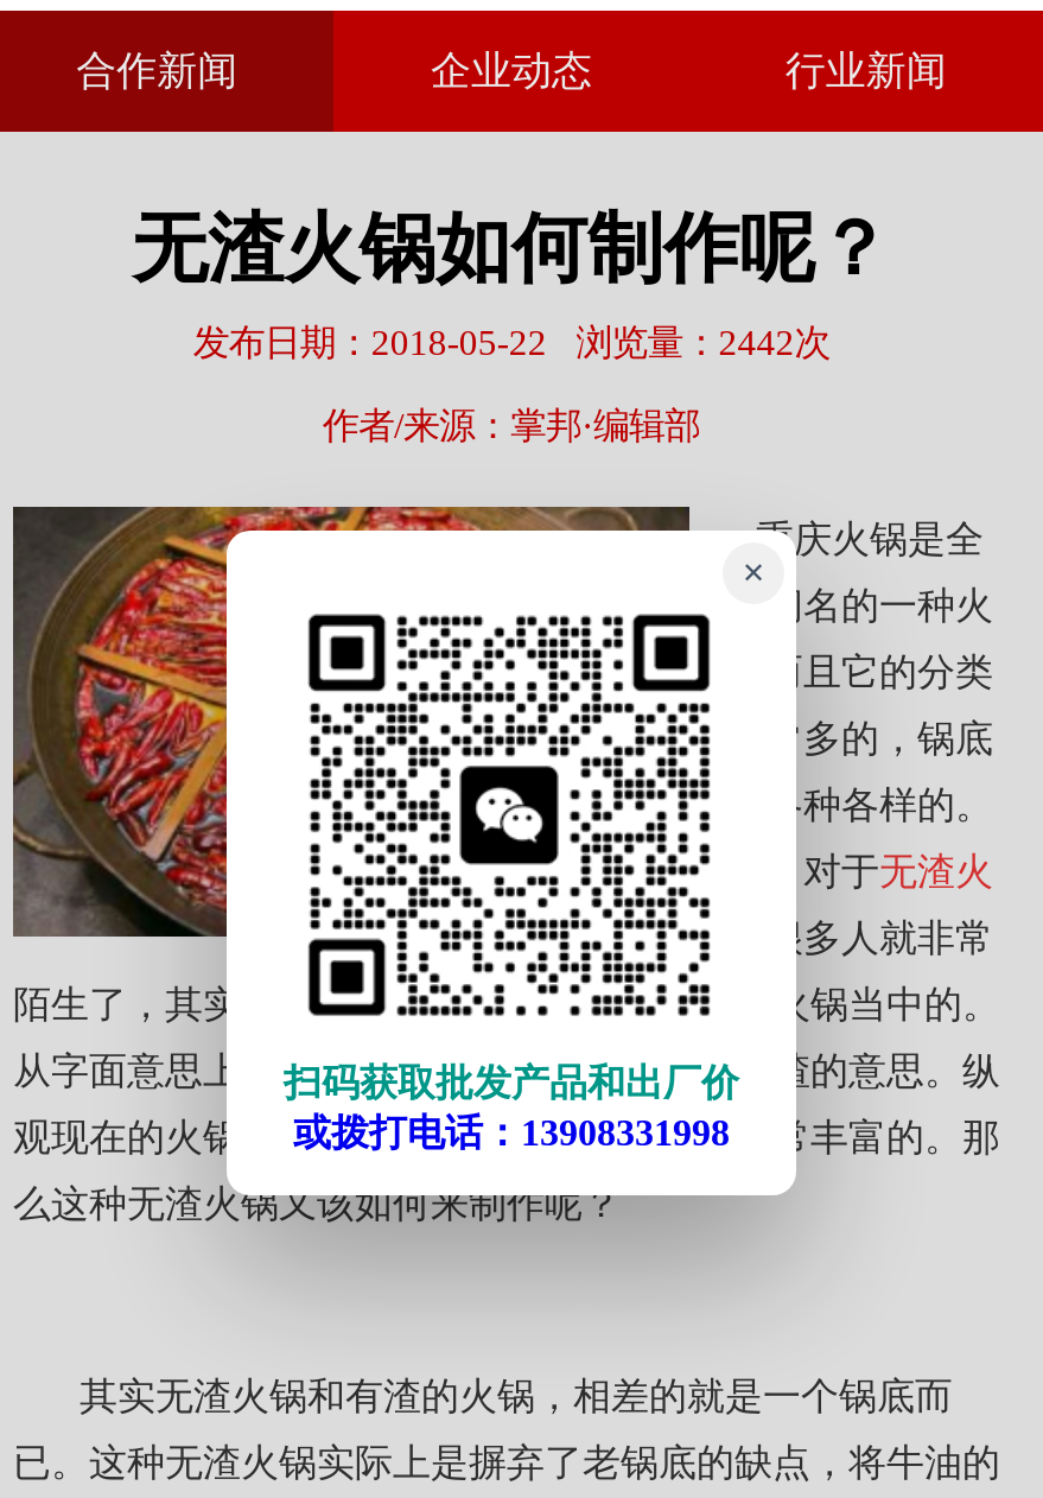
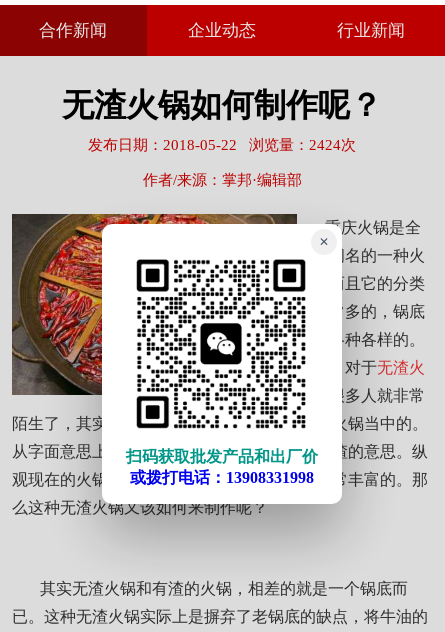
[193,322,830,362] 发布日期：2018-05-22 浏览量：2442次 -> [88,136,356,153] 发布日期：2018-05-22 浏览量：2424次

